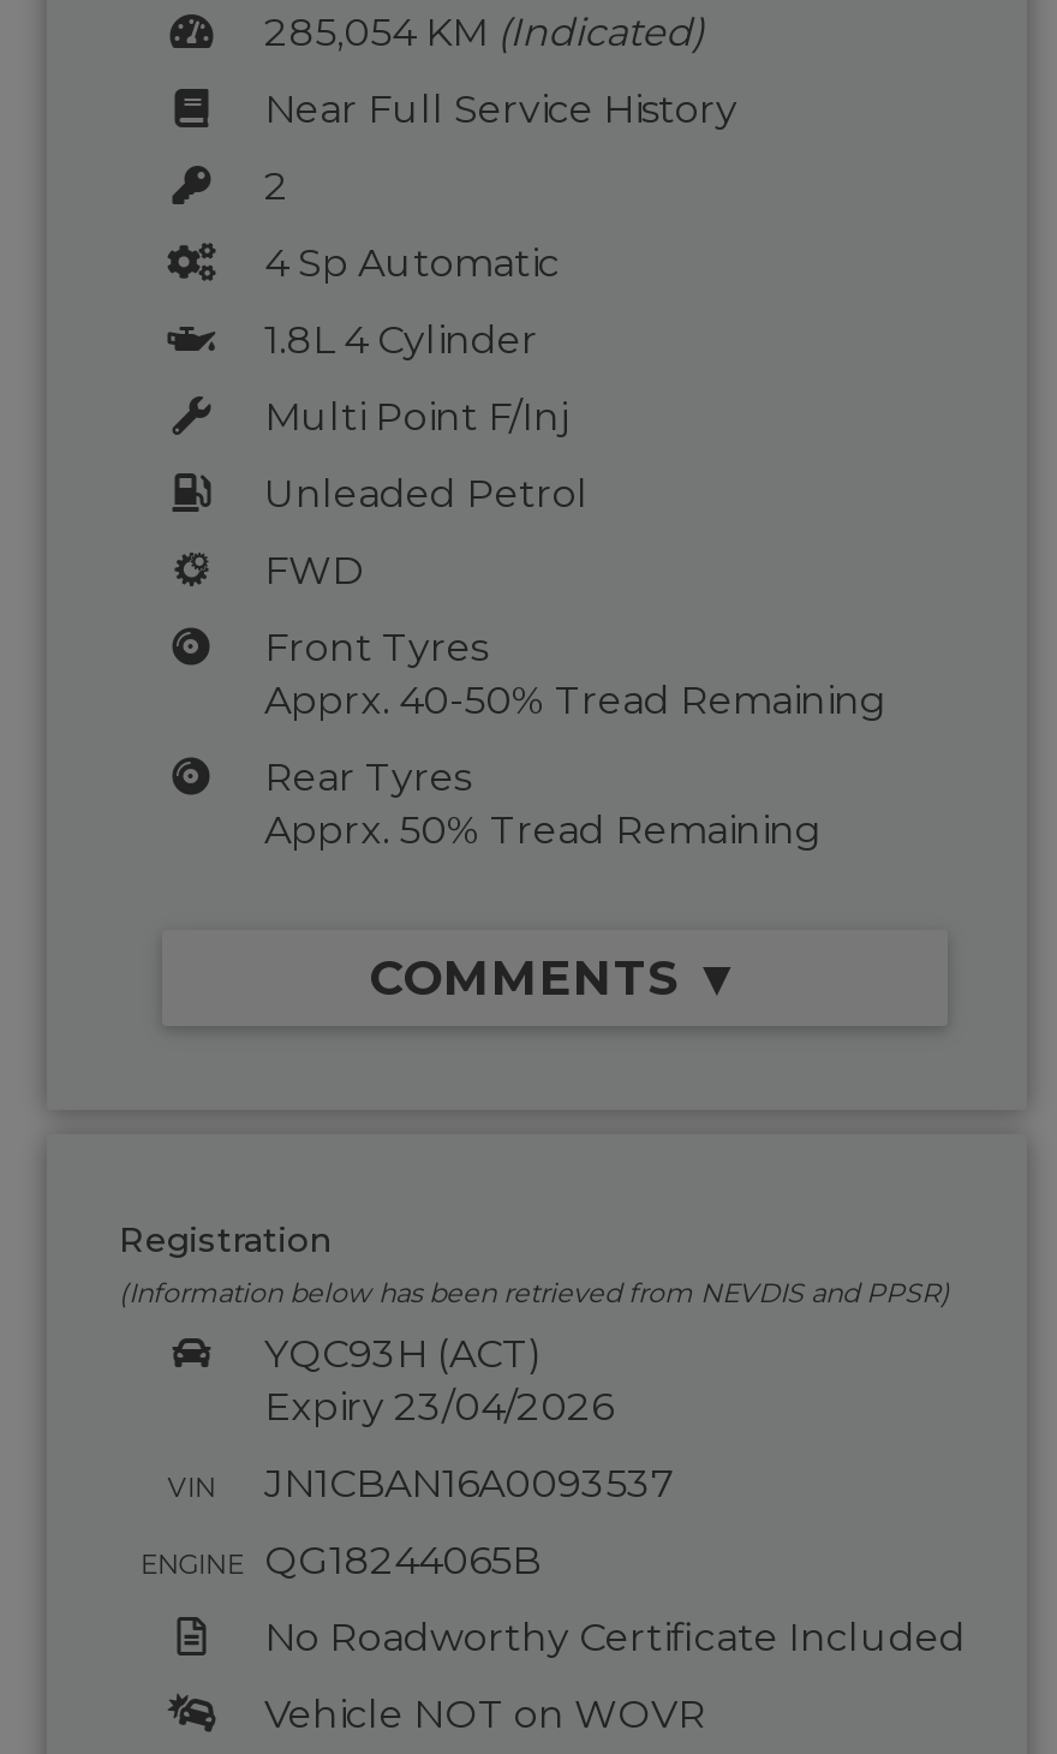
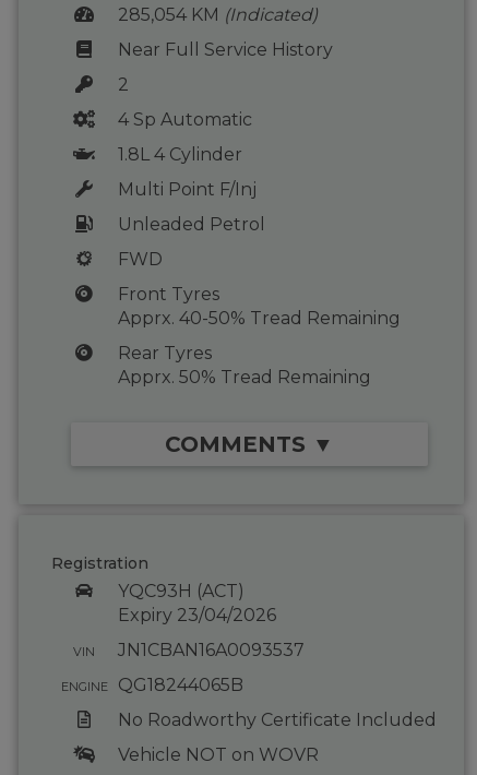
[119,1277,950,1310] (Information below has been retrieved from NEVDIS and PPSR) -> none

